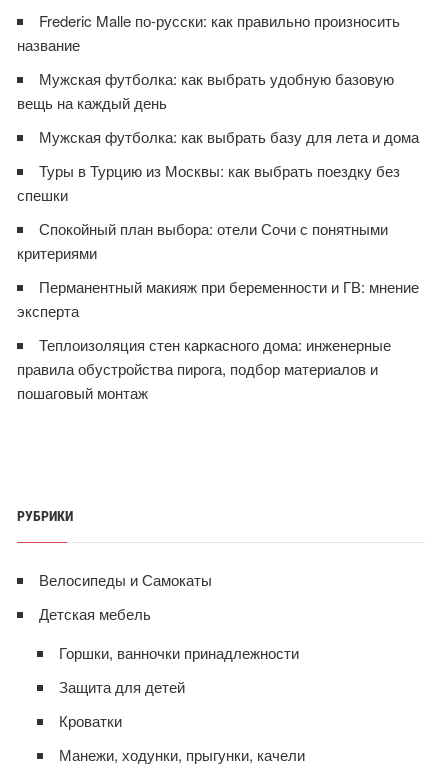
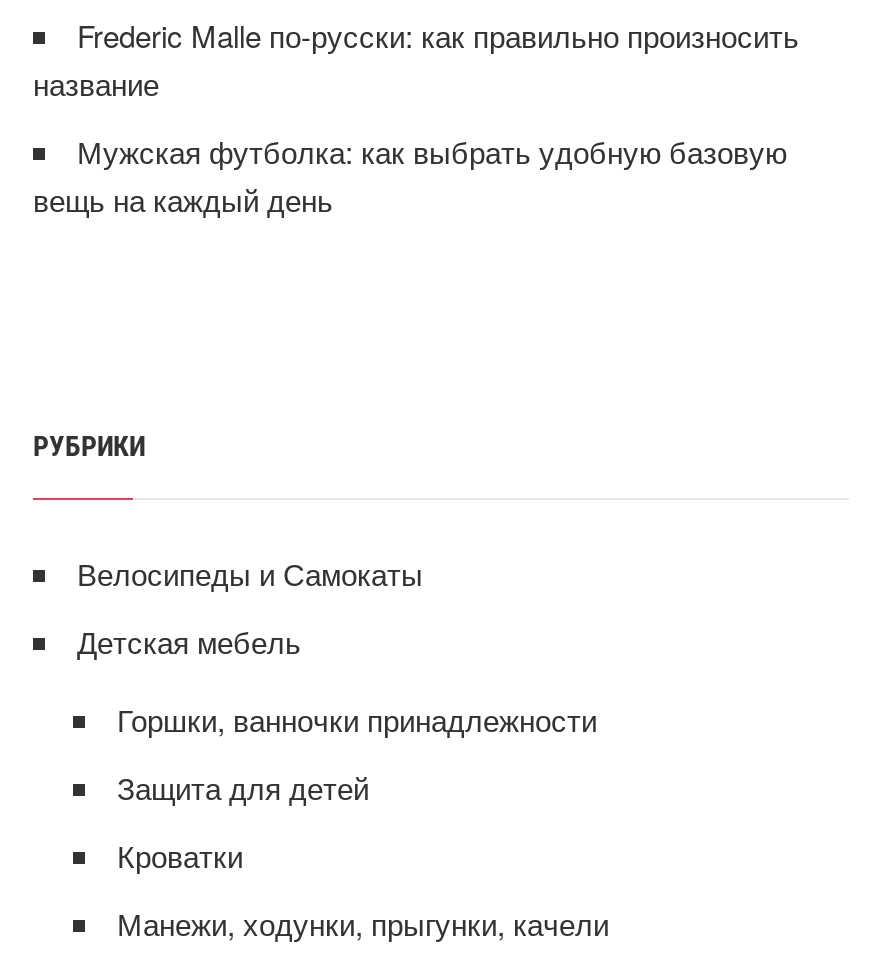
[17,126,419,403] Мужская футболка: как выбрать базу для лета и дома | Туры в Турцию из Москвы: как выбрать поездку без | спешки | Спокойный план выбора: отели Сочи с понятными | критериями | Перманентный макияж при беременности и ГВ: мнение | эксперта | Теплоизоляция стен каркасного дома: инженерные | правила обустройства пирога, подбор материалов и | пошаговый монтаж -> none

